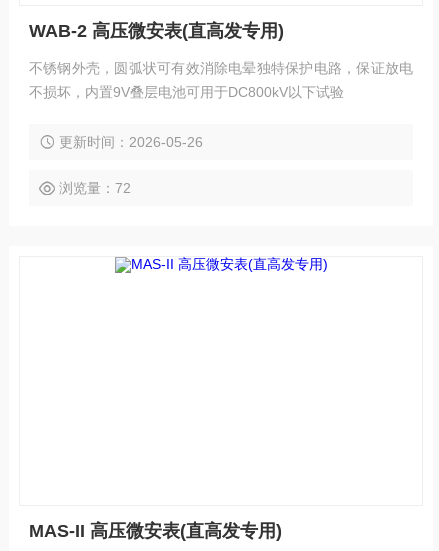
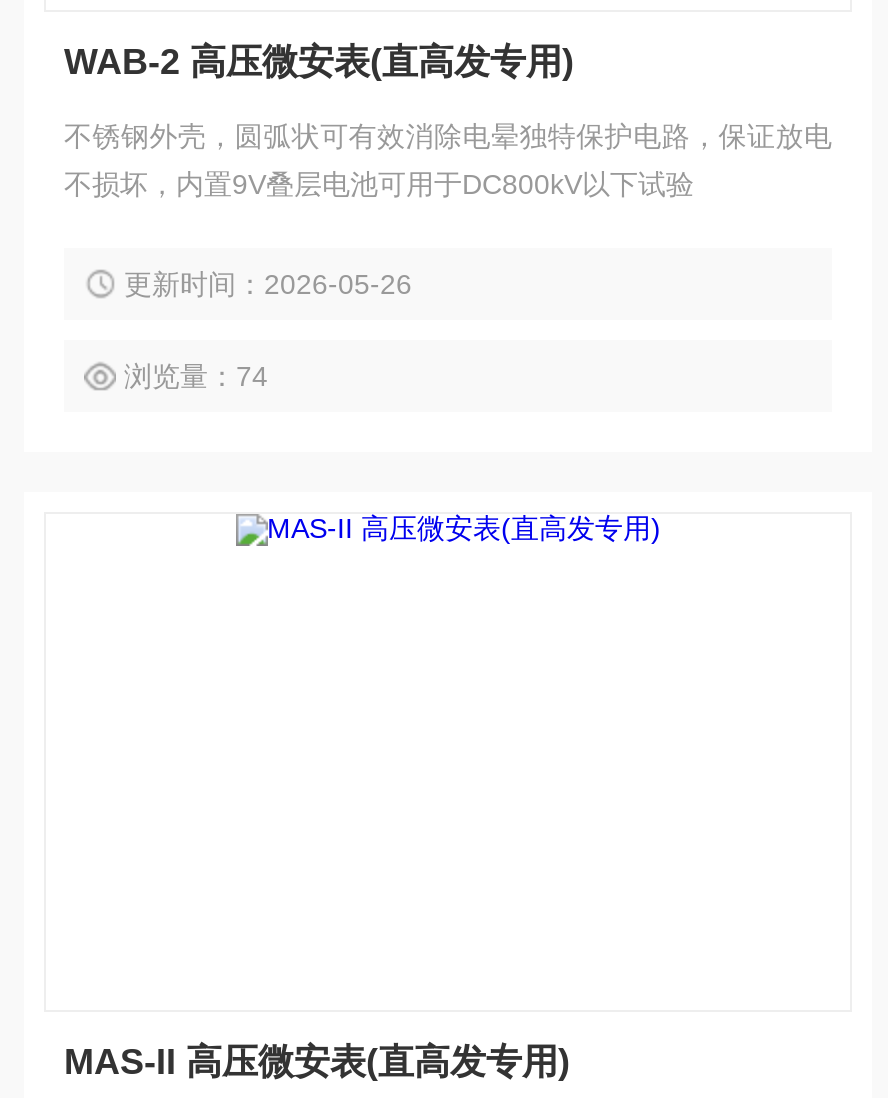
[59,180,131,196] 浏览量：72 -> [124,360,268,392] 浏览量：74

